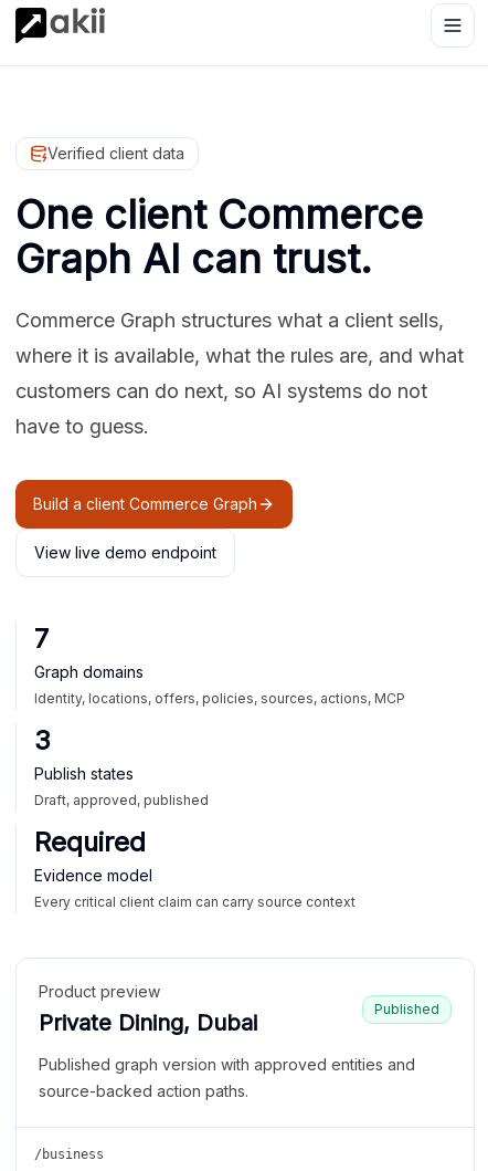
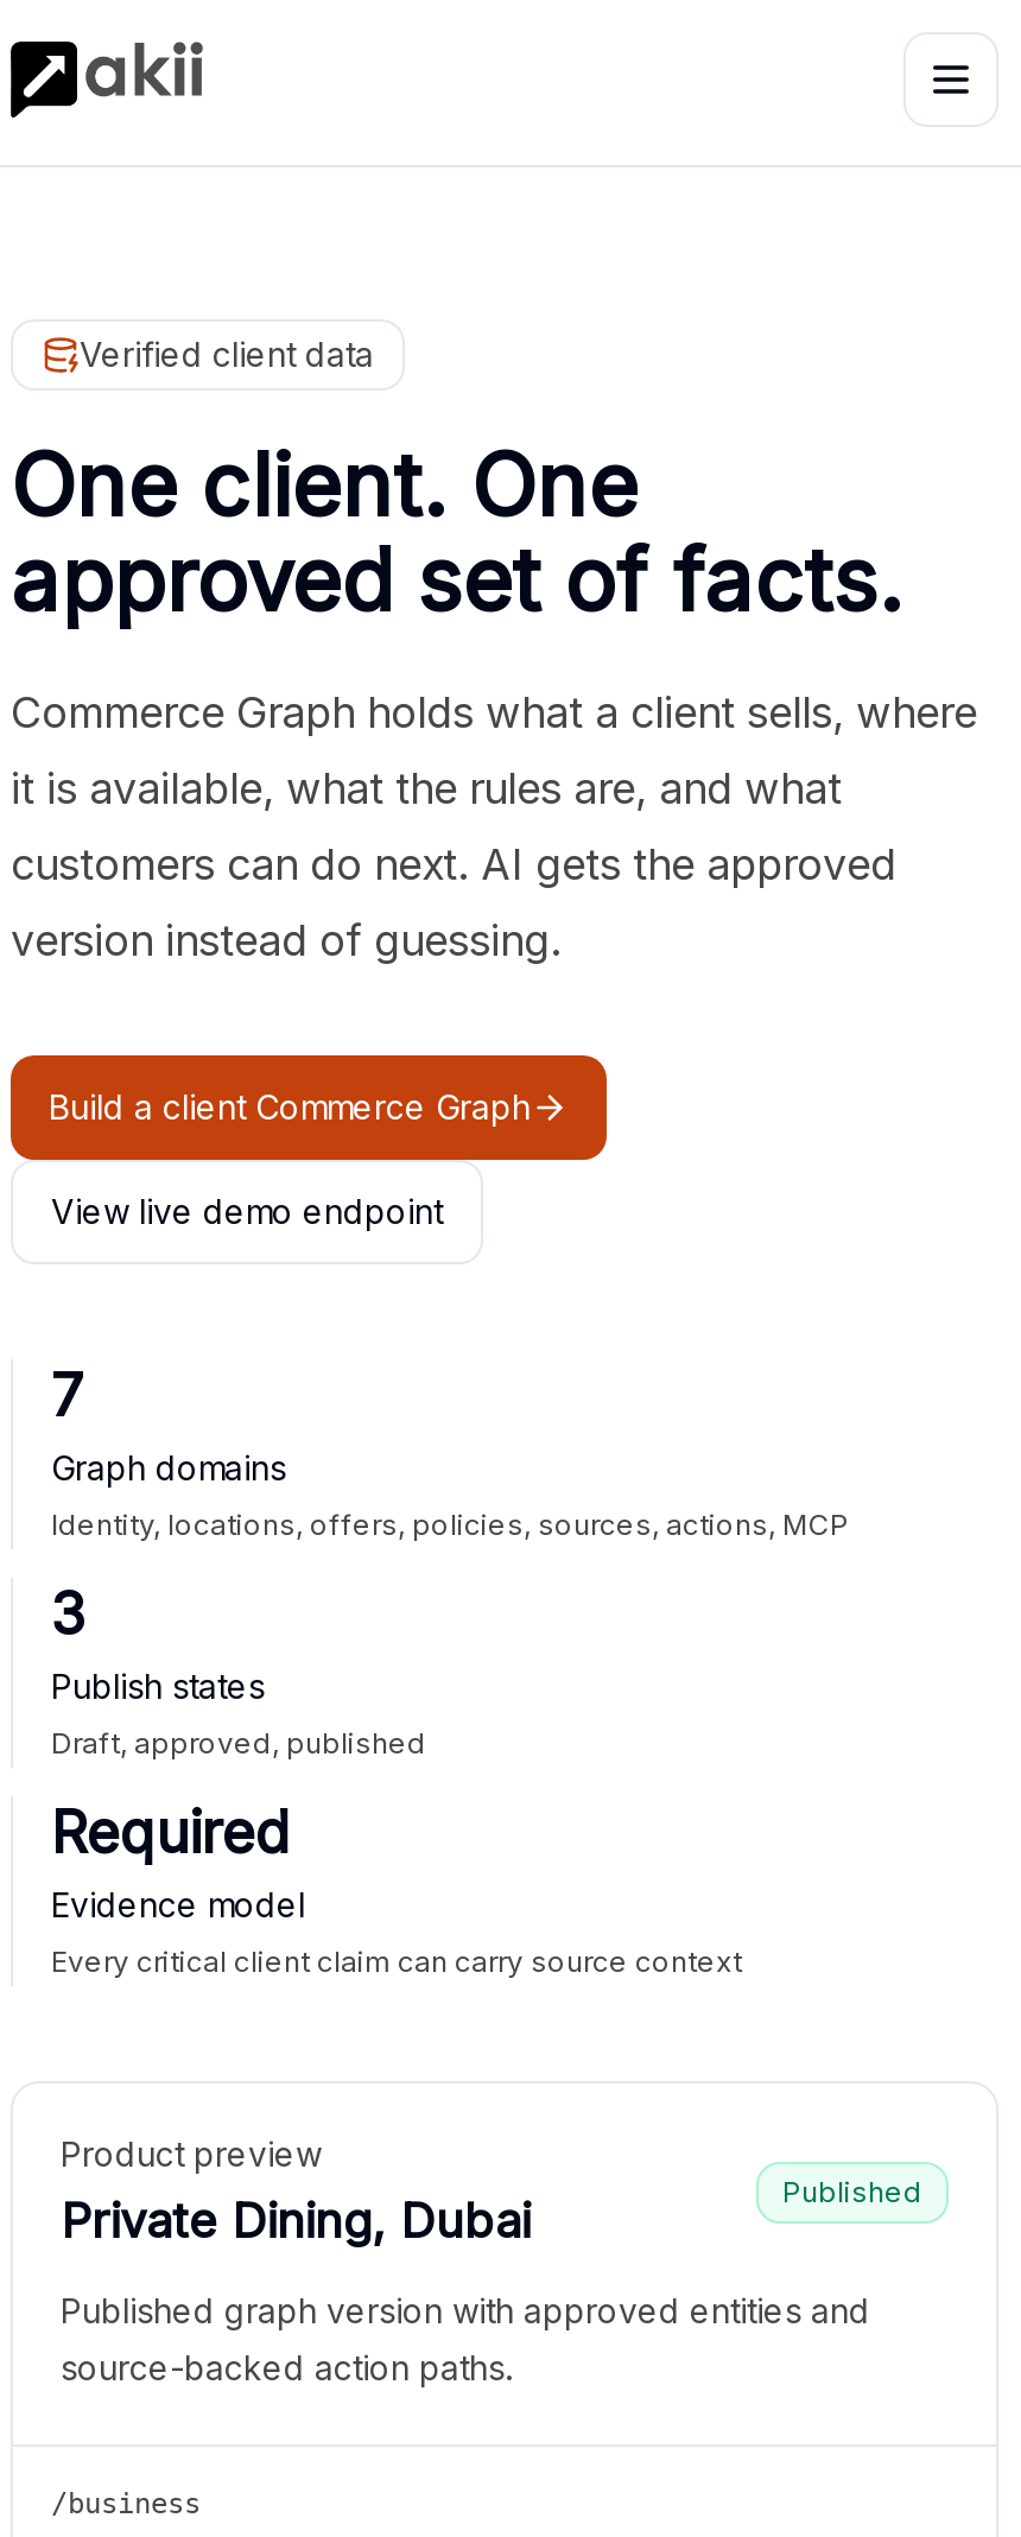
[15,190,423,283] One client Commerce | Graph AI can trust. -> [11,433,903,633] One client. One | approved set of facts.
[15,309,444,332] Commerce Graph structures what a client sells, -> [11,687,977,737] Commerce Graph holds what a client sells, where
[15,344,464,367] where it is available, what the rules are, and what -> [11,763,842,813] it is available, what the rules are, and what
[15,379,427,402] customers can do next, so AI systems do not -> [11,839,896,889] customers can do next. AI gets the approved
[15,415,149,438] have to guess. -> [11,915,562,965] version instead of guessing.

